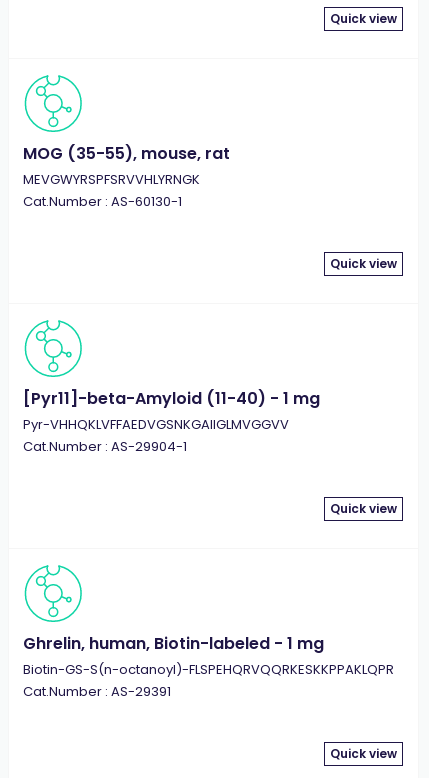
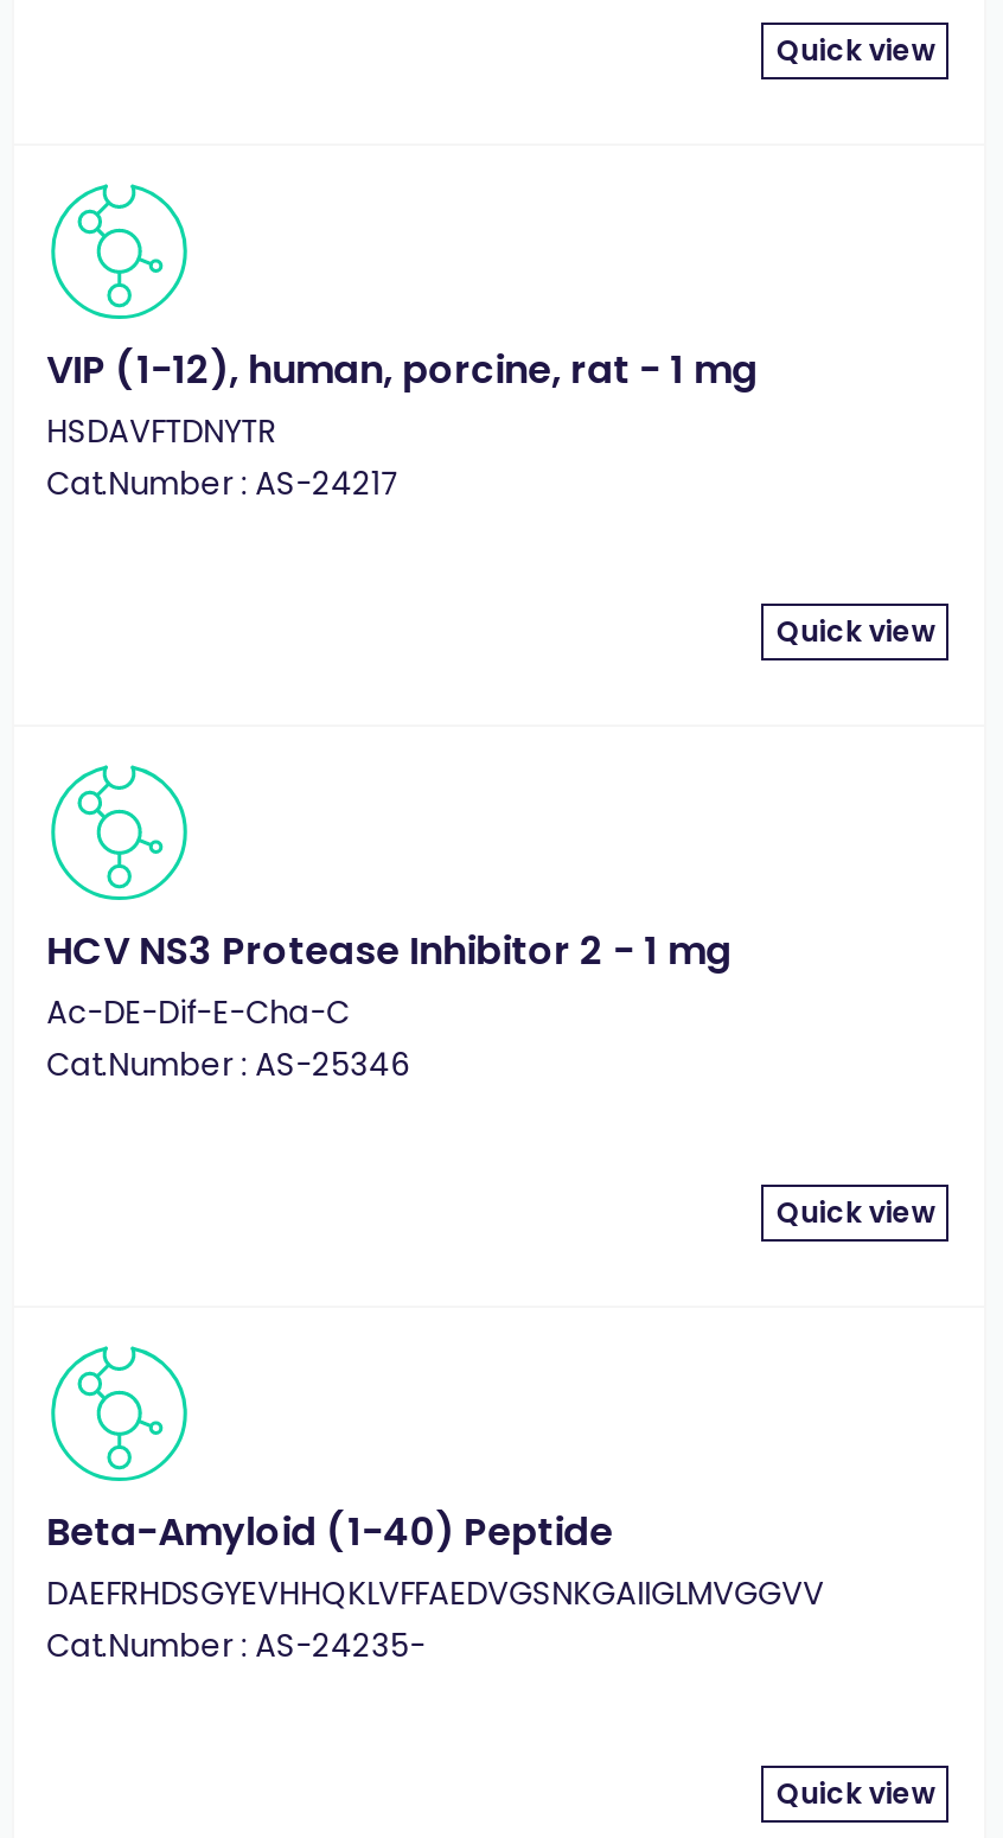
[23,142,230,211] MOG (35-55), mouse, rat | MEVGWYRSPFSRVVHLYRNGK | Cat.Number : AS-60130-1 -> [47,343,758,506] VIP (1-12), human, porcine, rat - 1 mg | HSDAVFTDNYTR | Cat.Number : AS-24217
[23,387,320,456] [Pyr11]-beta-Amyloid (11-40) - 1 mg | Pyr-VHHQKLVFFAEDVGSNKGAIIGLMVGGVV | Cat.Number : AS-29904-1 -> [47,924,732,1087] HCV NS3 Protease Inhibitor 2 - 1 mg | Ac-DE-Dif-E-Cha-C | Cat.Number : AS-25346
[23,632,394,701] Ghrelin, human, Biotin-labeled - 1 mg | Biotin-GS-S(n-octanoyl)-FLSPEHQRVQQRKESKKPPAKLQPR | Cat.Number : AS-29391 -> [47,1505,824,1668] Beta-Amyloid (1-40) Peptide | DAEFRHDSGYEVHHQKLVFFAEDVGSNKGAIIGLMVGGVV | Cat.Number : AS-24235-

